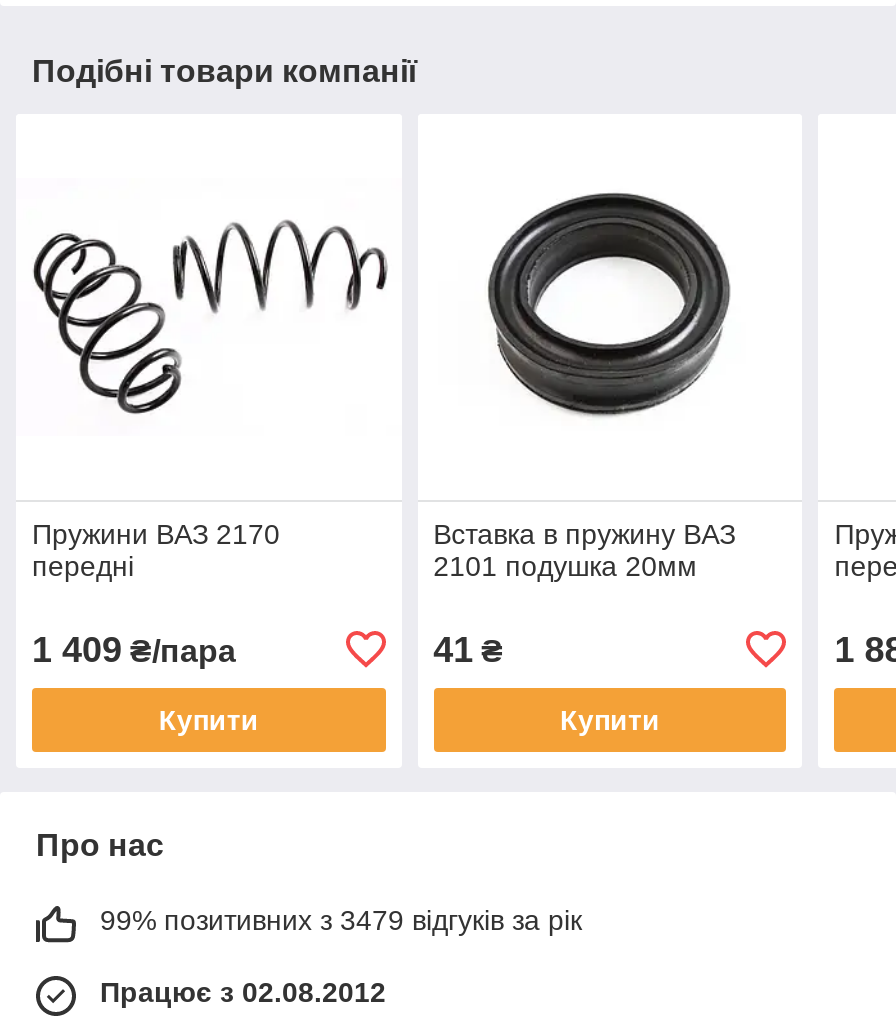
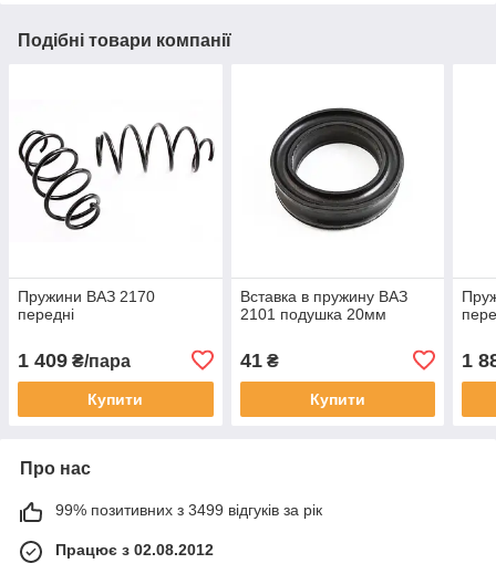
[100,904,582,936] 99% позитивних з 3479 відгуків за рік -> [55,501,322,518] 99% позитивних з 3499 відгуків за рік

